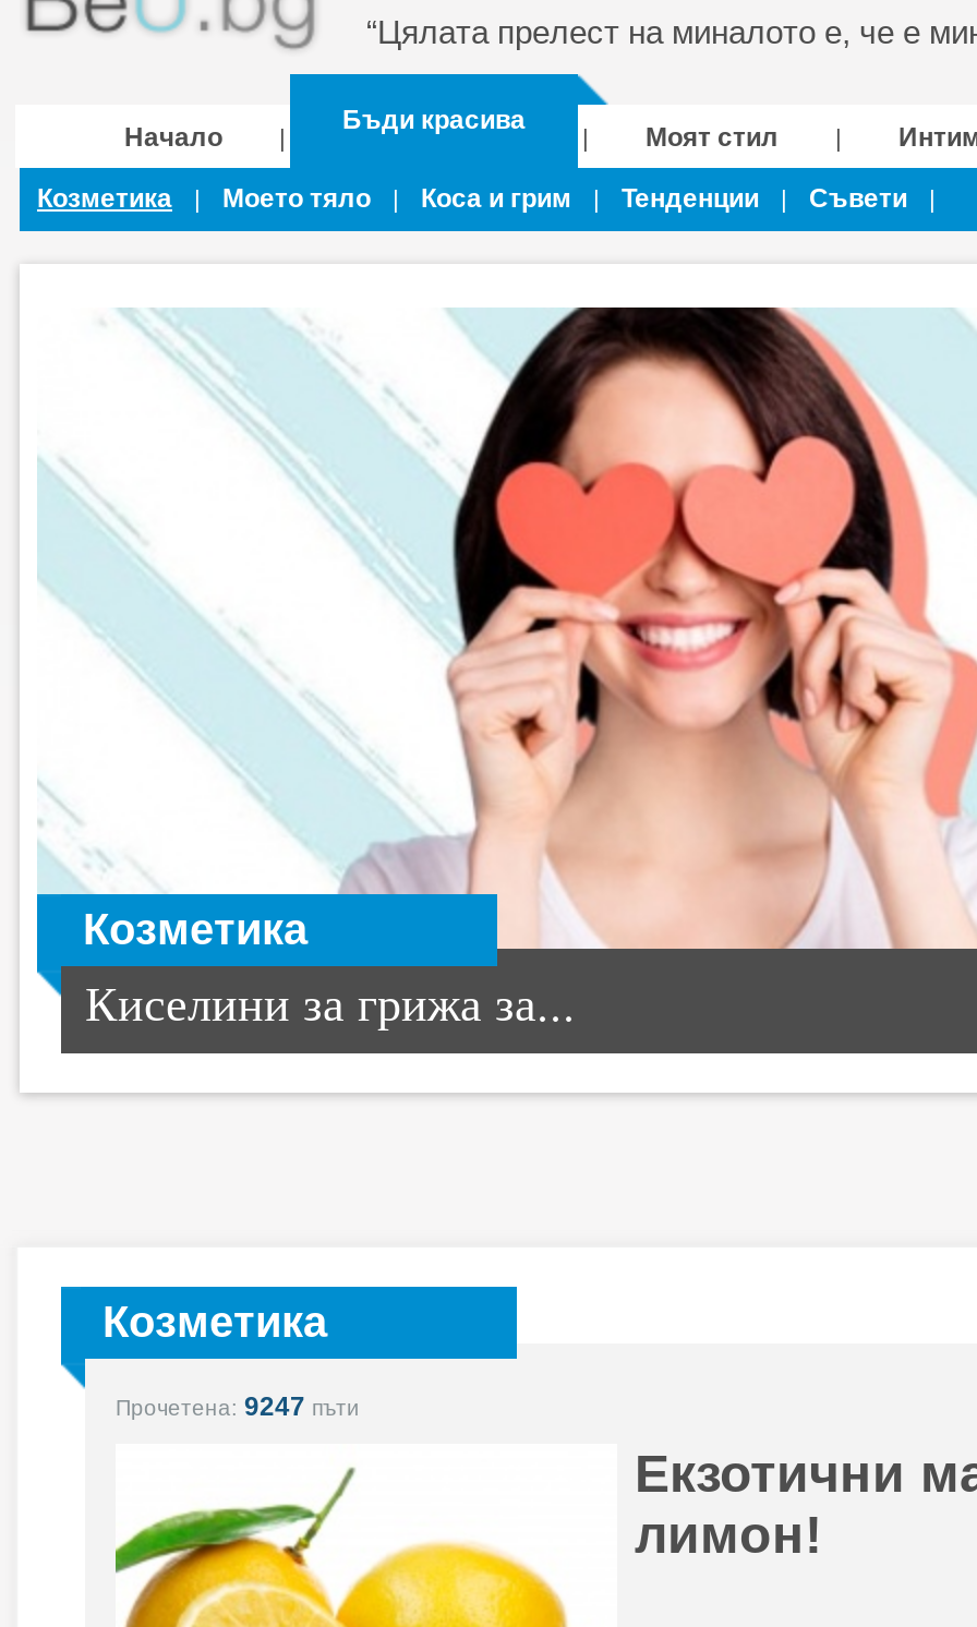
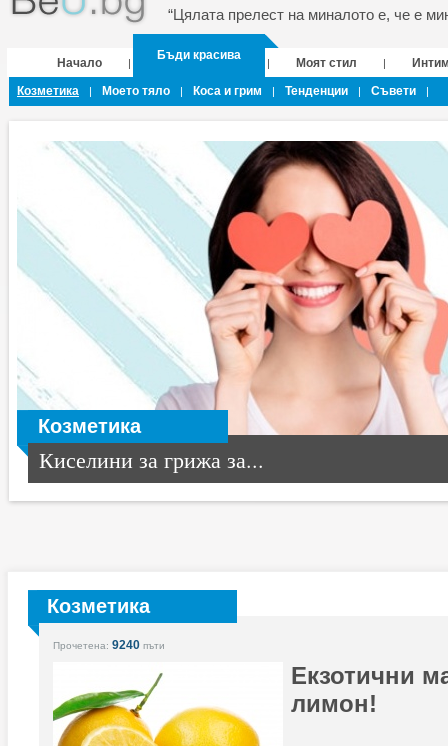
[116,1391,360,1422] Прочетена: 9247 пъти -> [53,638,165,652] Прочетена: 9240 пъти

